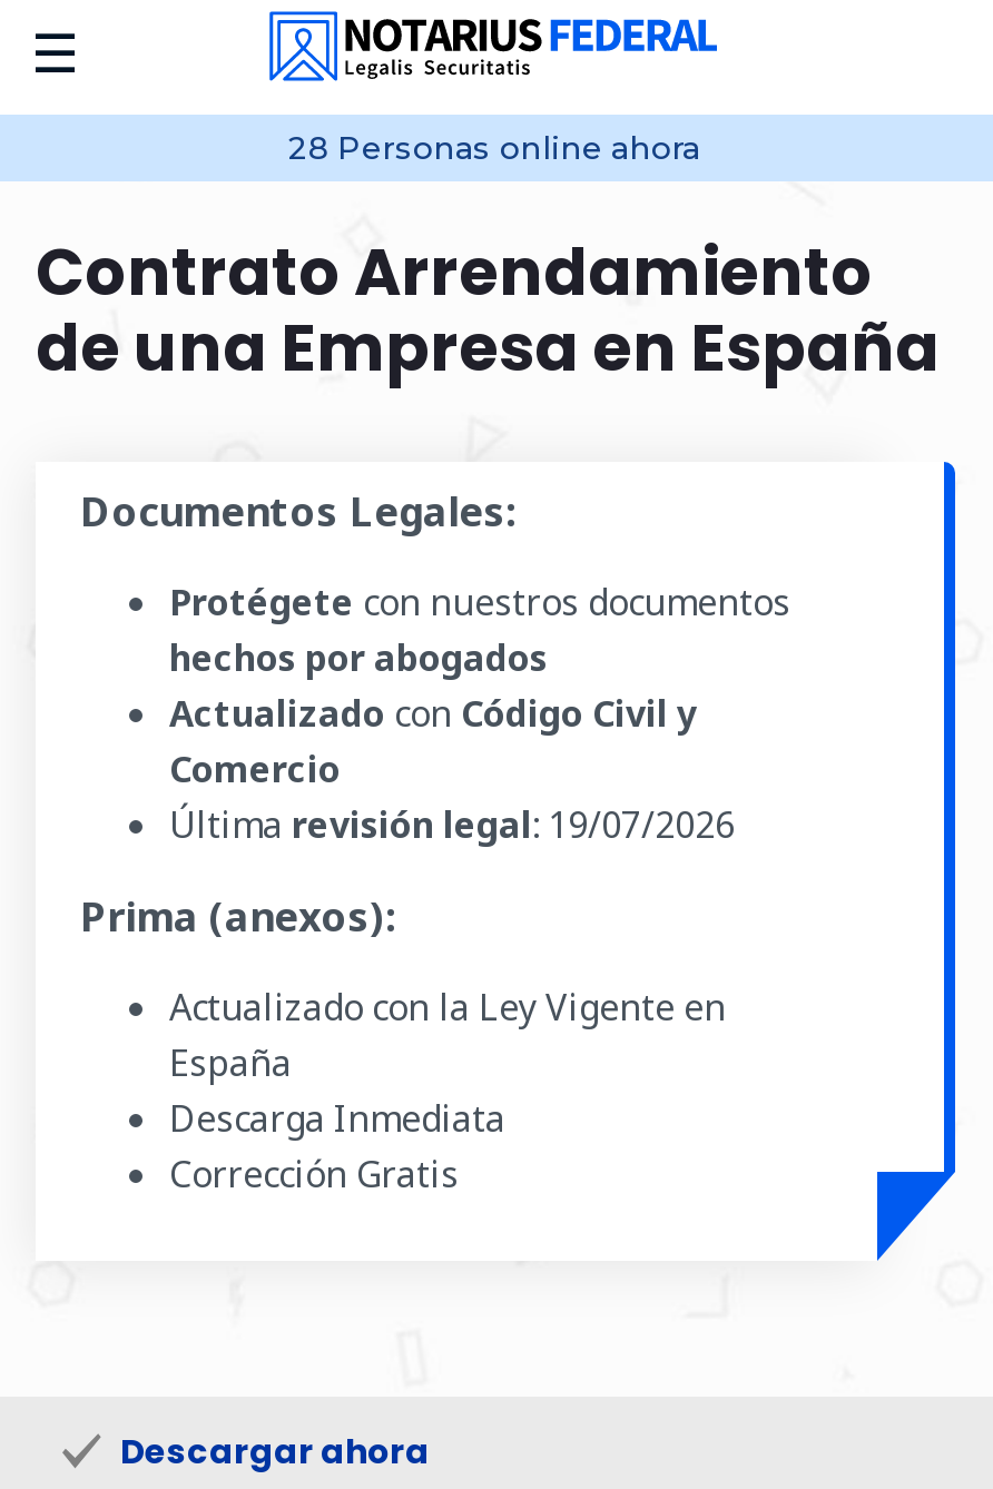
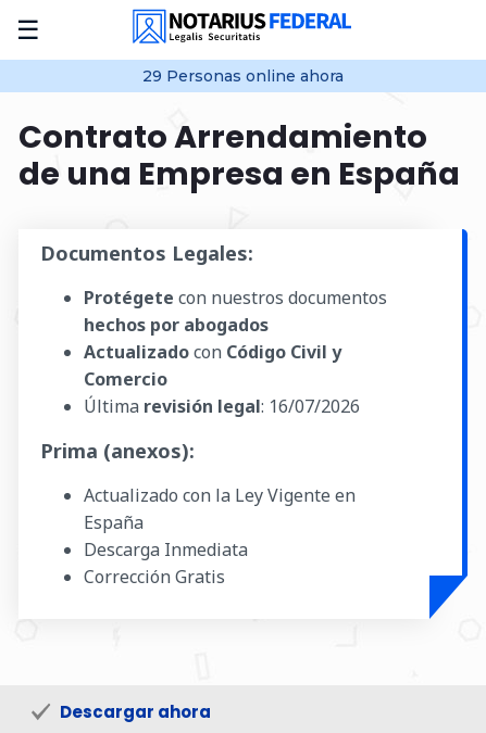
[169,800,735,849] Última revisión legal: 19/07/2026 -> [84,394,360,418] Última revisión legal: 16/07/2026

